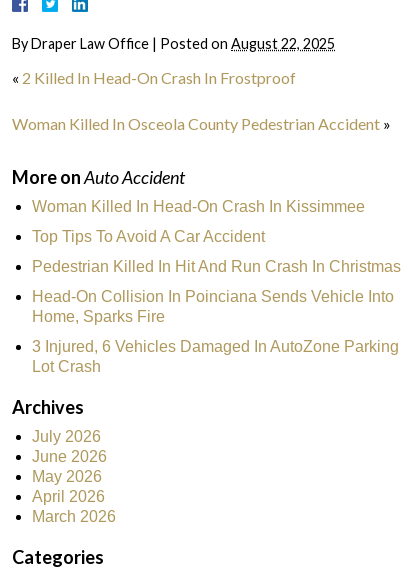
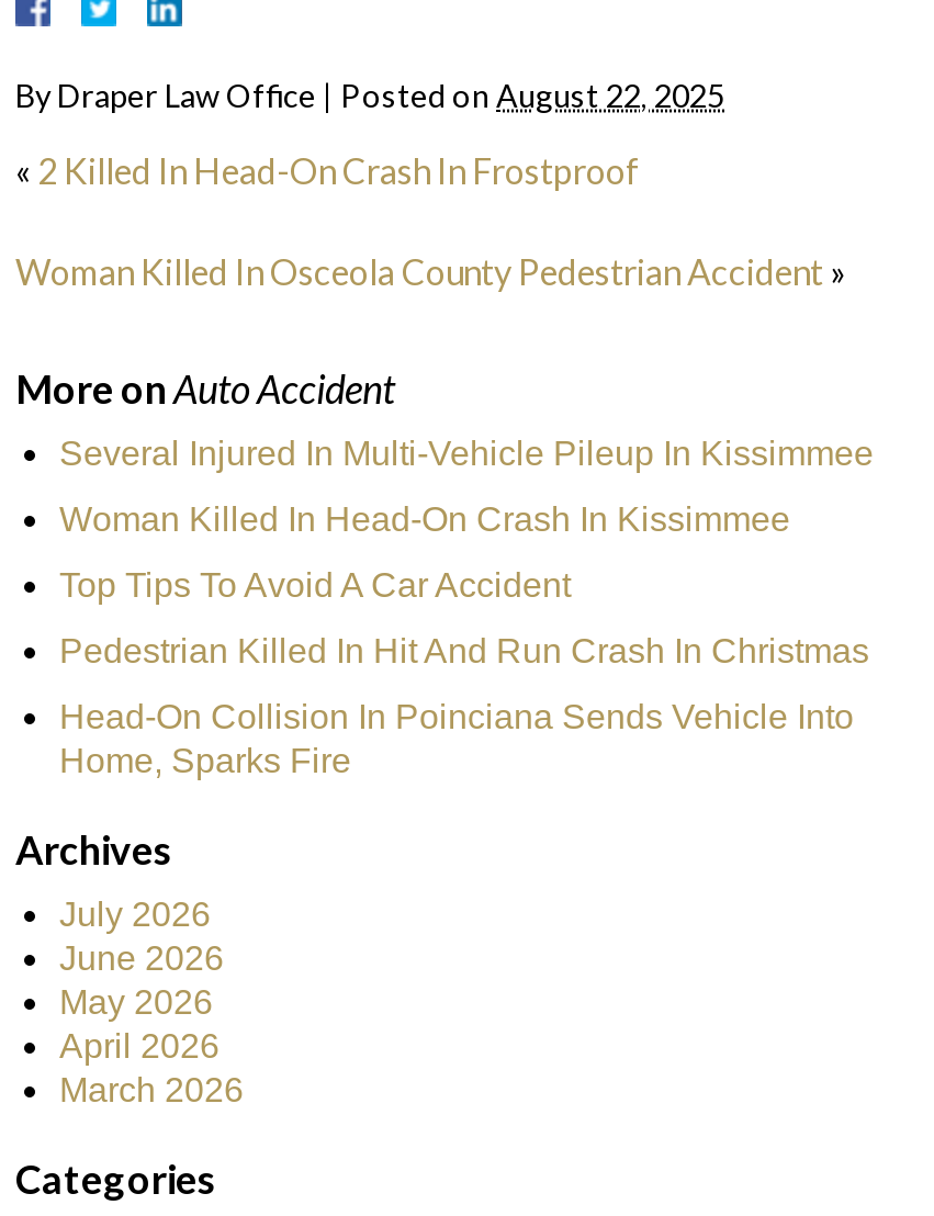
none -> [59,435,874,472] Several Injured In Multi-Vehicle Pileup In Kissimmee
moved [32,198,401,325] -> [59,500,869,779]: Woman Killed In Head-On Crash In Kissimmee | Top Tips To Avoid A Car Accident | Pedestrian Killed In Hit And Run Crash In Christmas | Head-On Collision In Poinciana Sends Vehicle Into | Home, Sparks Fire
[32,338,399,375] 3 Injured, 6 Vehicles Damaged In AutoZone Parking | Lot Crash -> none

